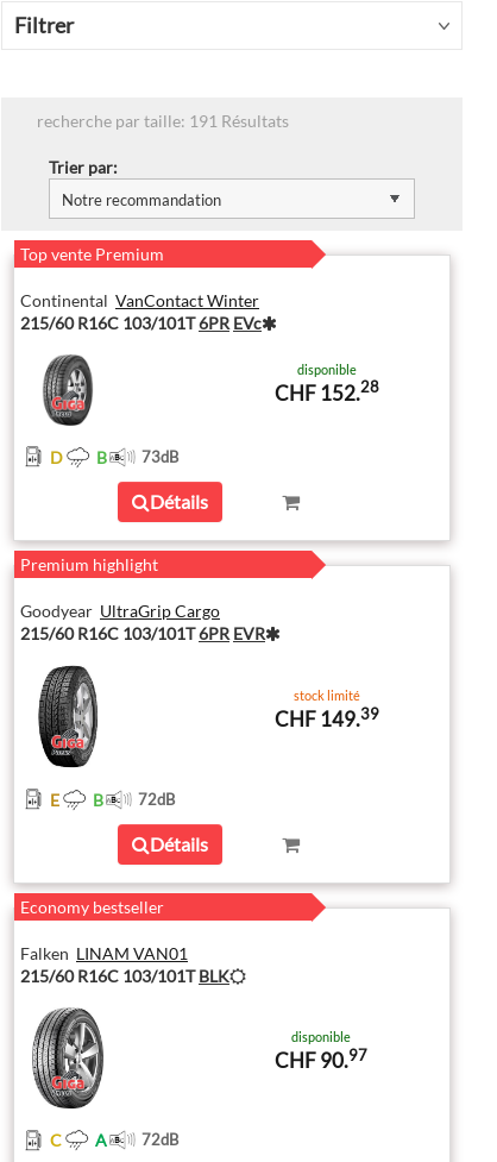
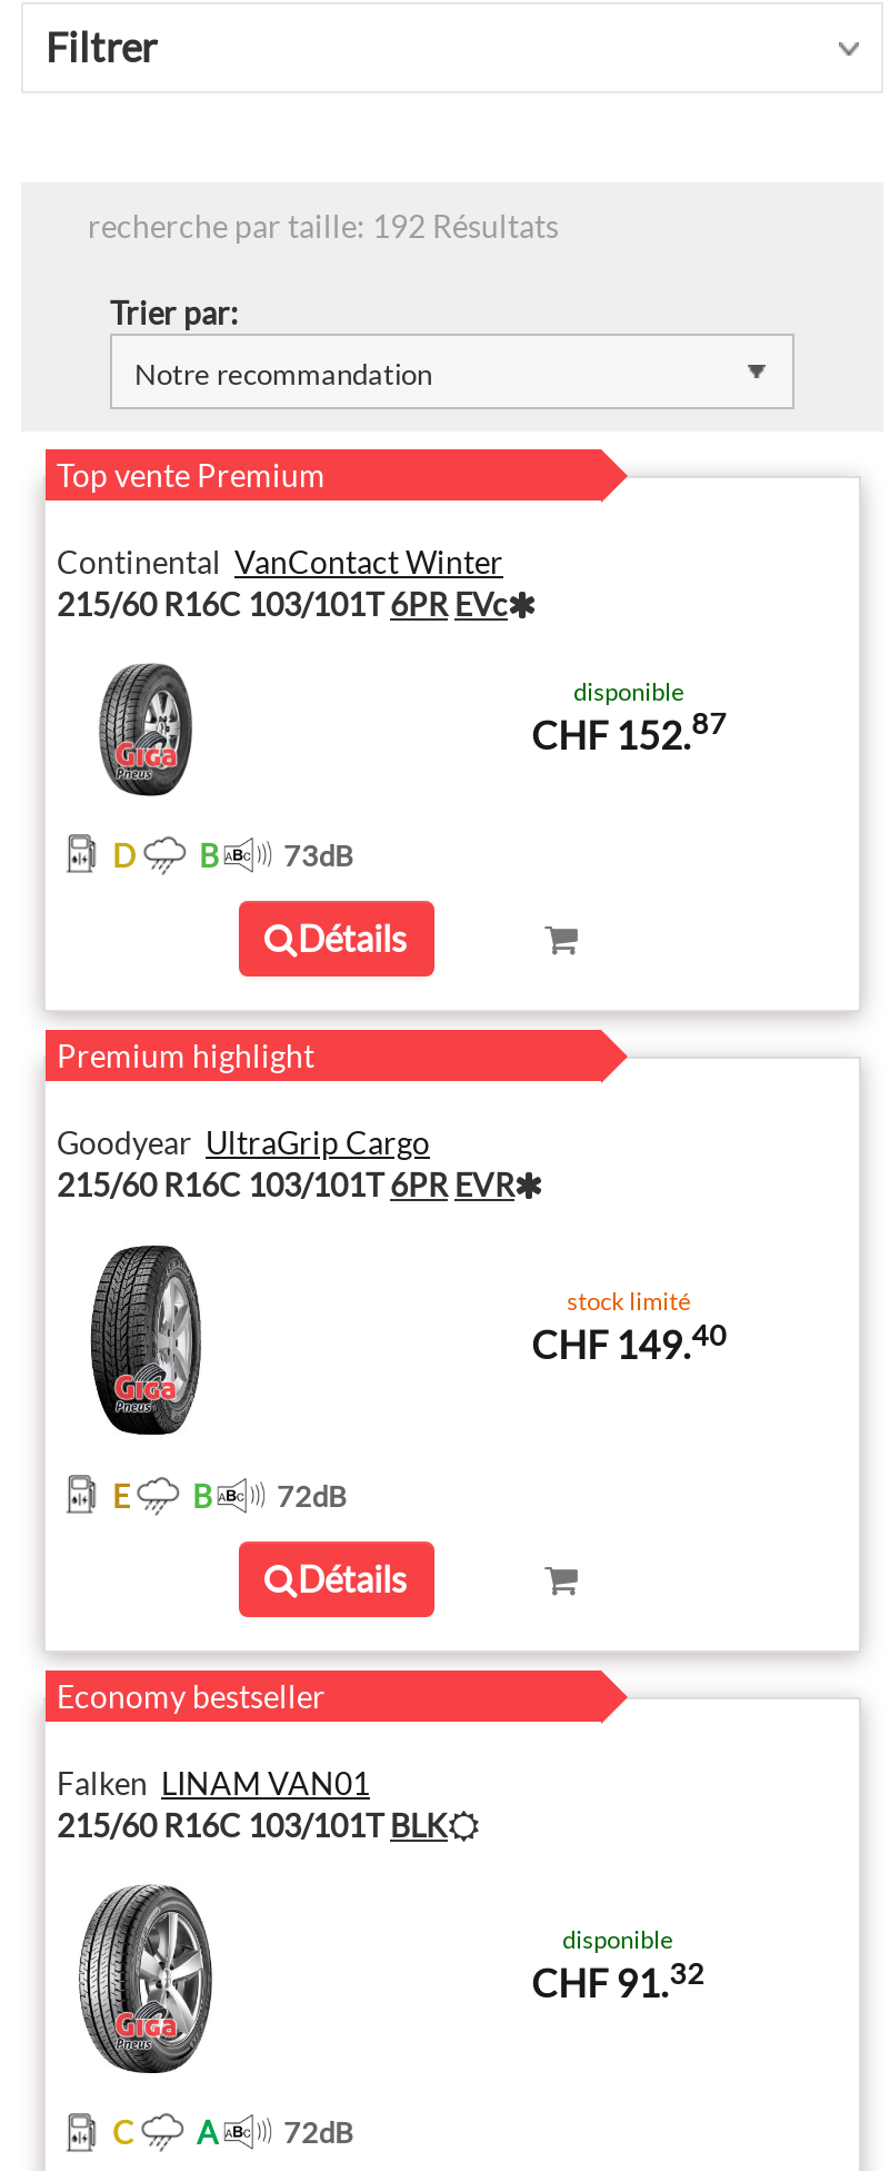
[37,111,289,131] recherche par taille: 191 Résultats -> [88,207,559,245] recherche par taille: 192 Résultats
[274,377,379,405] CHF 152.28 -> [531,705,727,757] CHF 152.87
[274,704,379,731] CHF 149.39 -> [531,1316,727,1368] CHF 149.40
[274,1045,367,1073] CHF 90.97 -> [531,1955,705,2007] CHF 91.32

